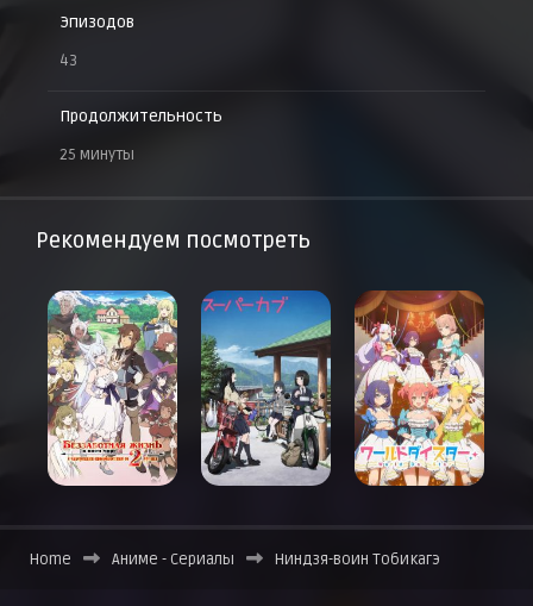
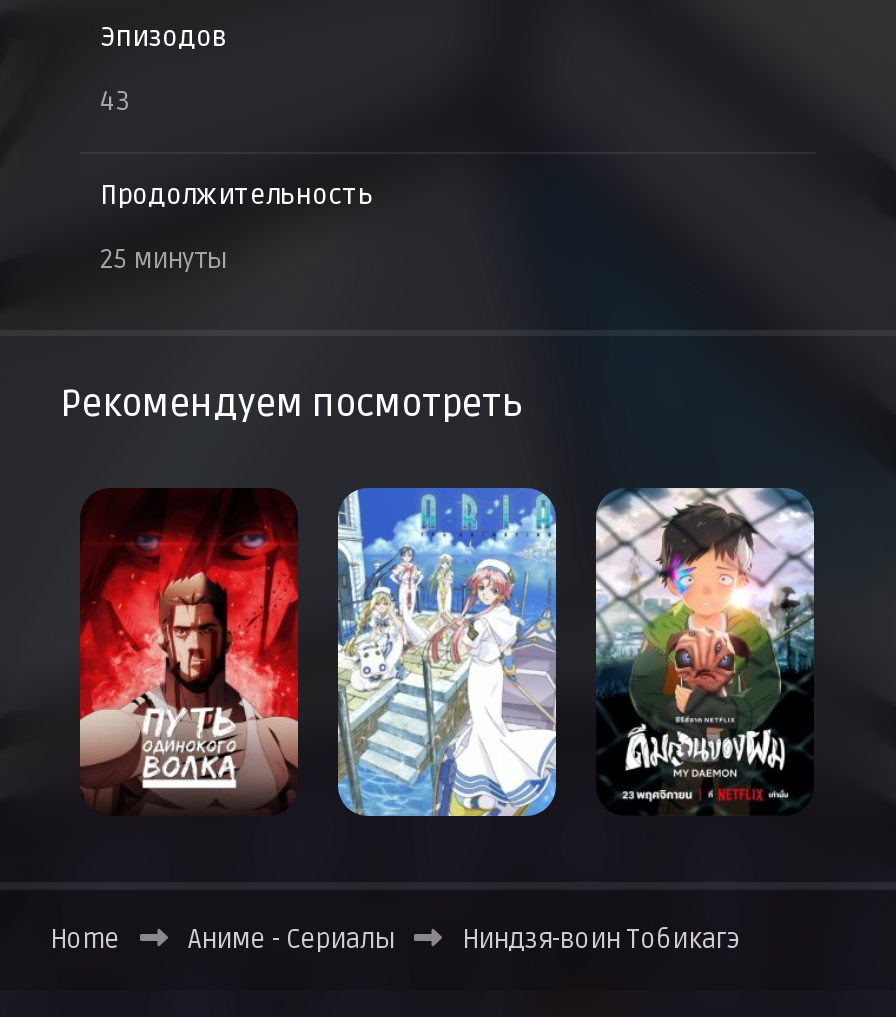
[46,289,178,487] [image] -> [78,488,300,816] [image]
[200,290,332,487] [image] -> [336,488,558,818] [image]
[353,289,485,487] [image] -> [594,486,816,816] [image]

